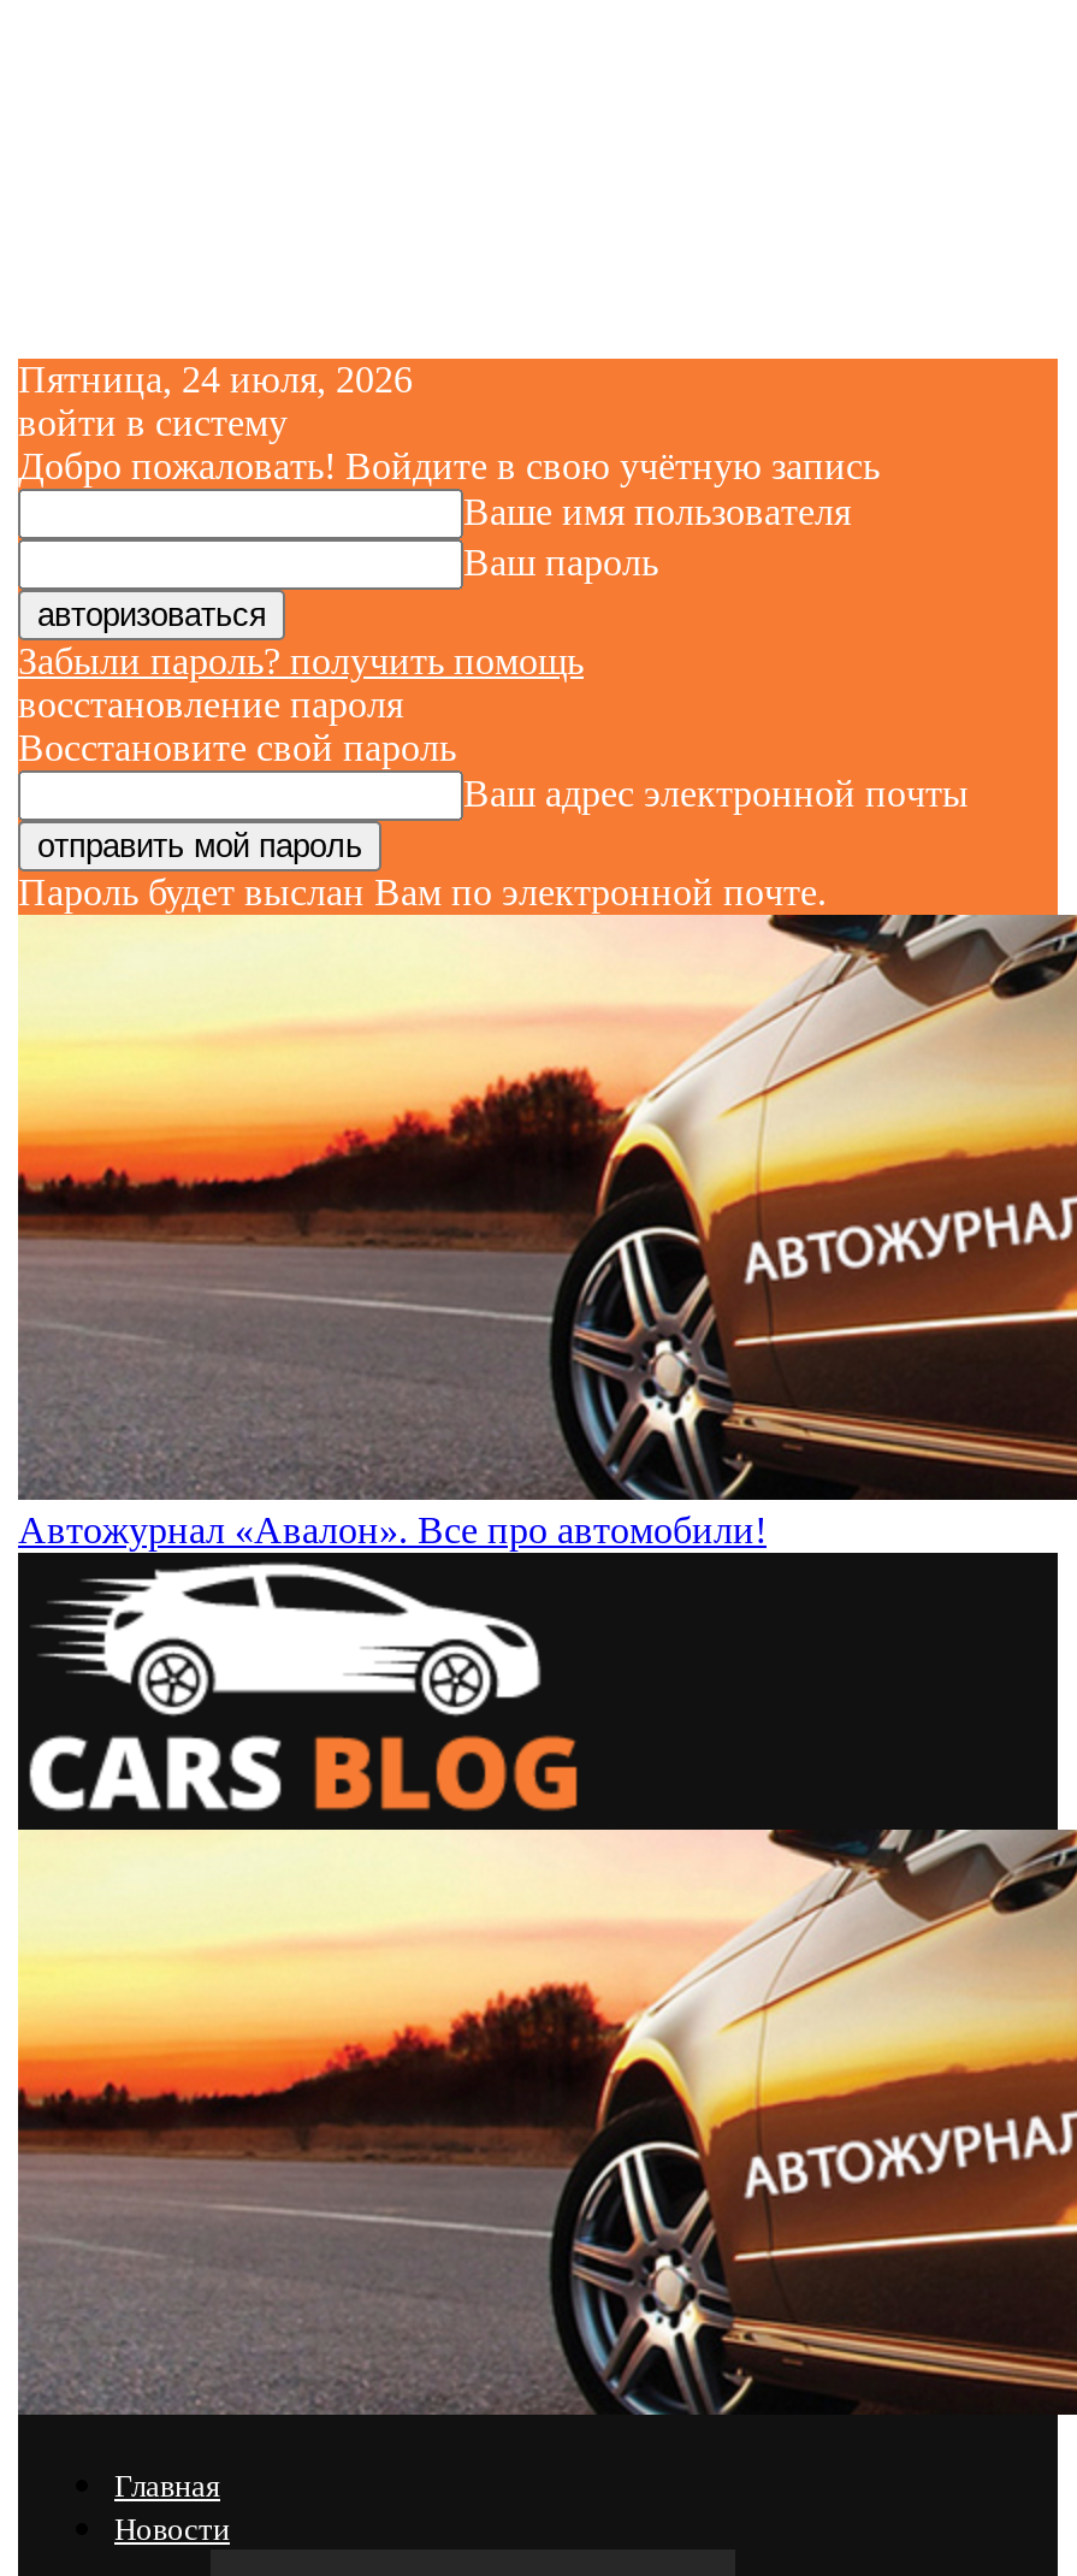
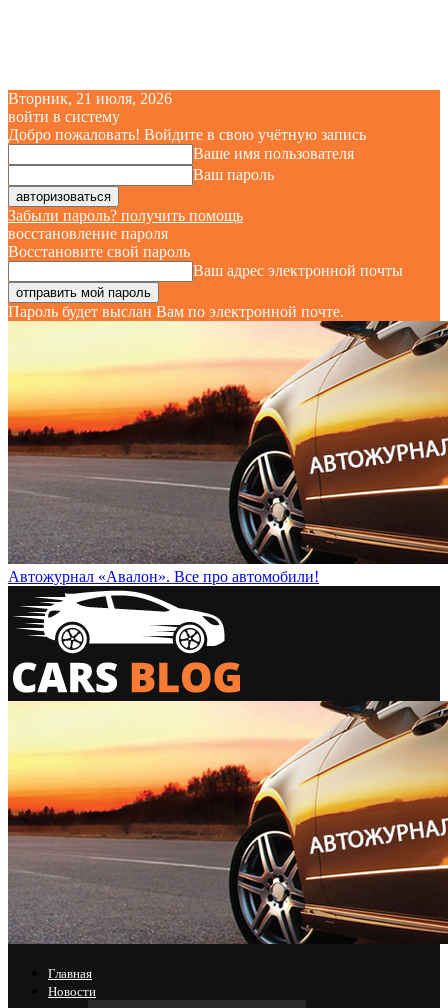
[18,359,413,400] Пятница, 24 июля, 2026 -> [8,90,172,107] Вторник, 21 июля, 2026

